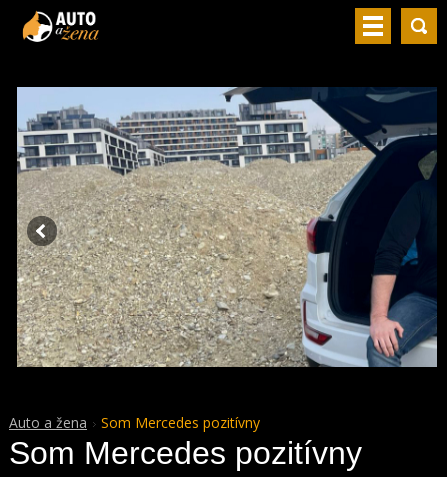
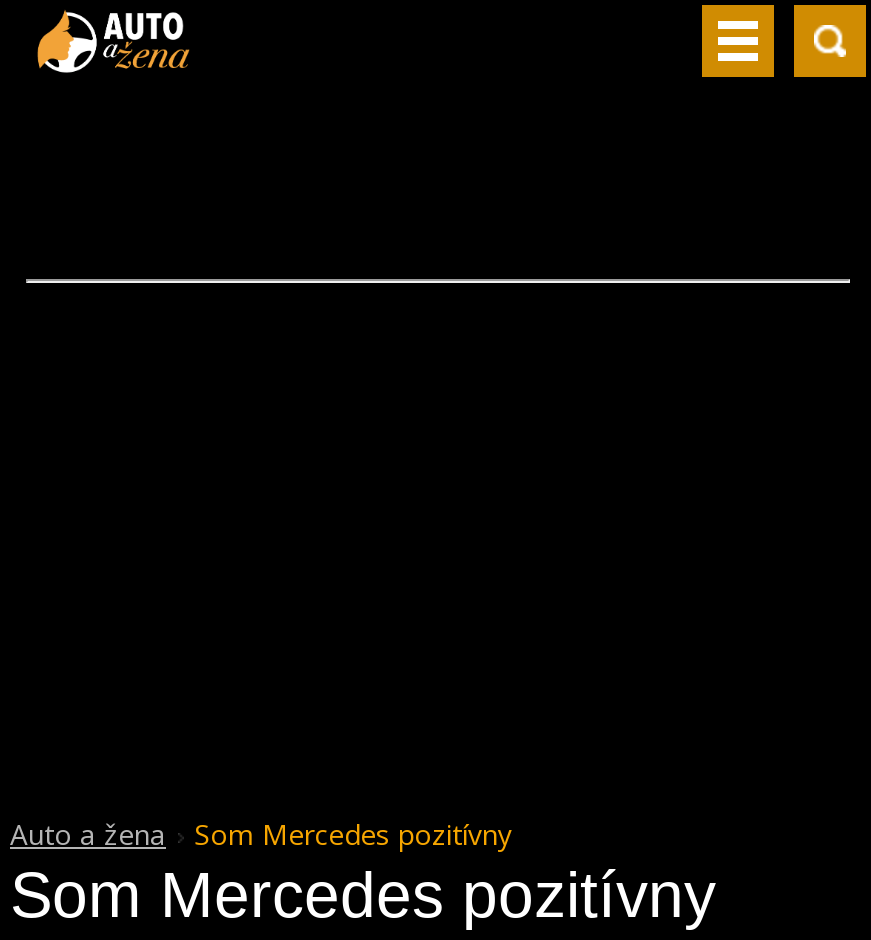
[16,86,438,368] [image] -> none

